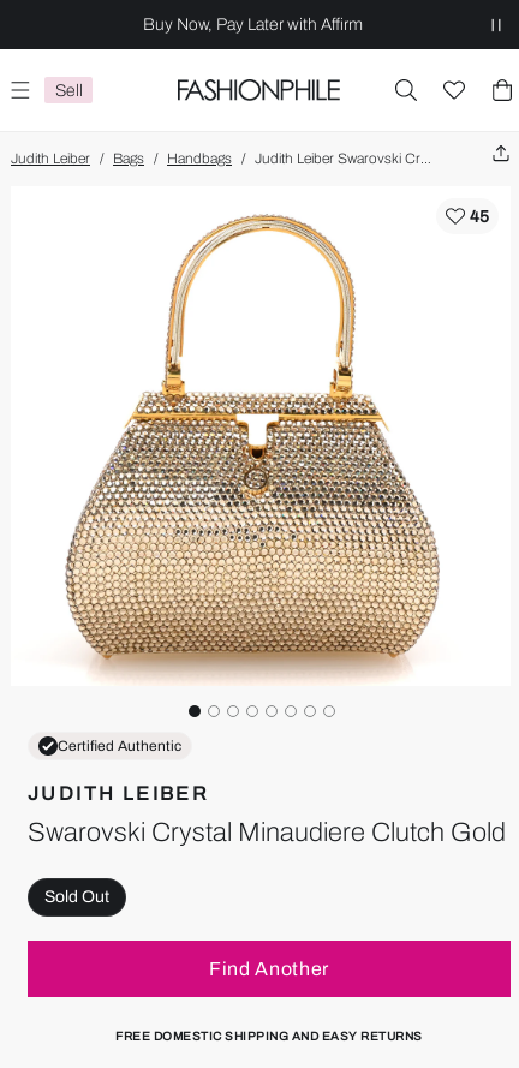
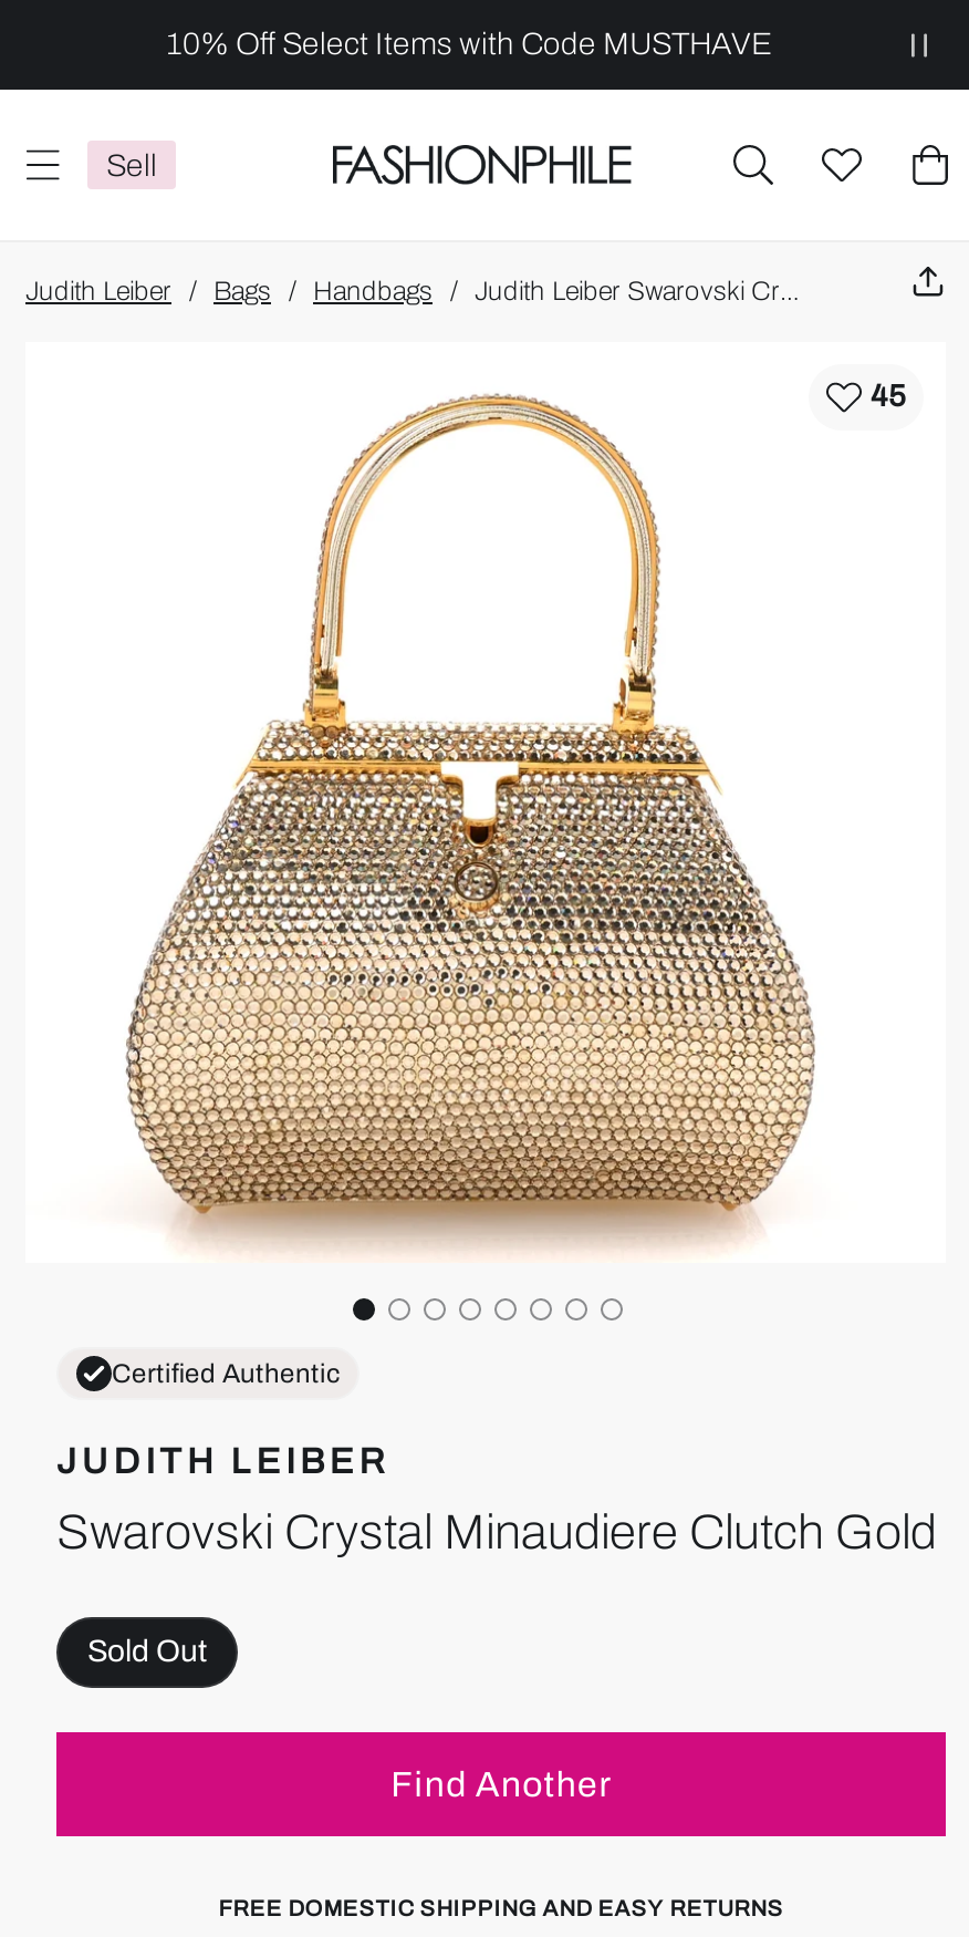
[142,16,362,34] Buy Now, Pay Later with Affirm -> [167,28,773,61] 10% Off Select Items with Code MUSTHAVE

